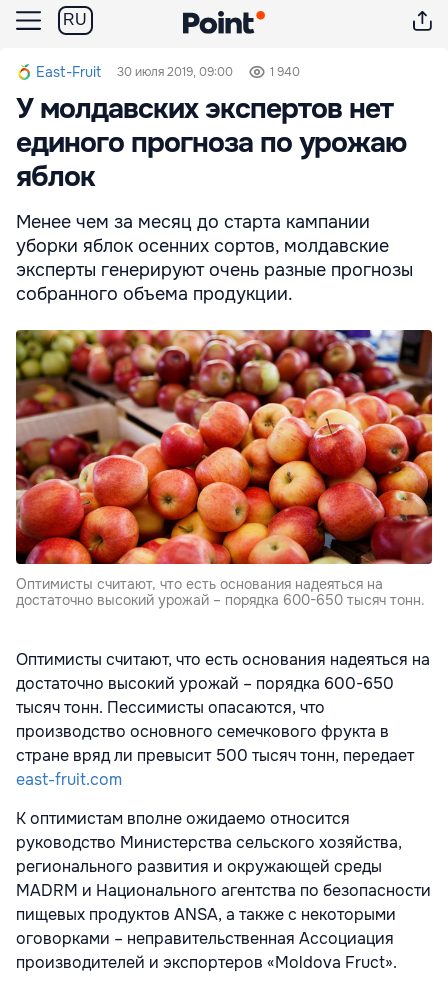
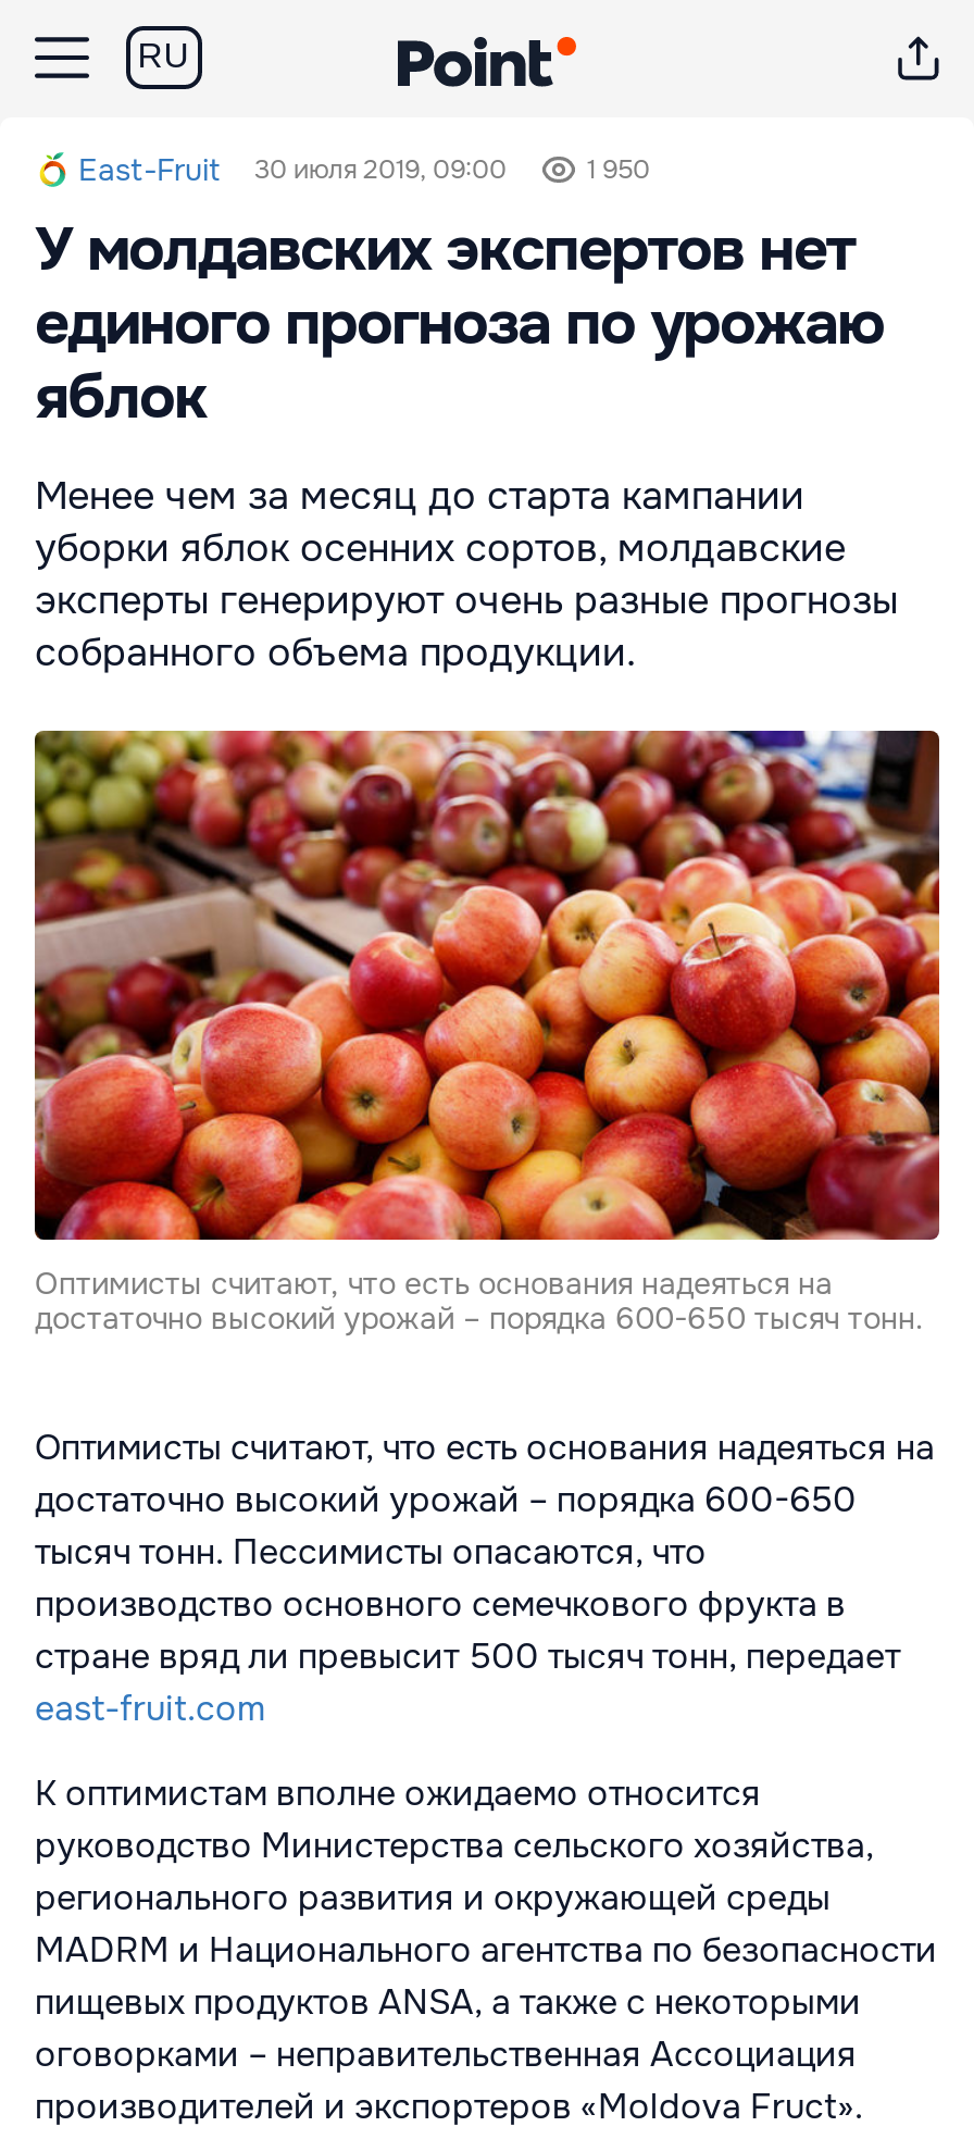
[270,64,300,80] 1 940 -> [587,152,650,187] 1 950

